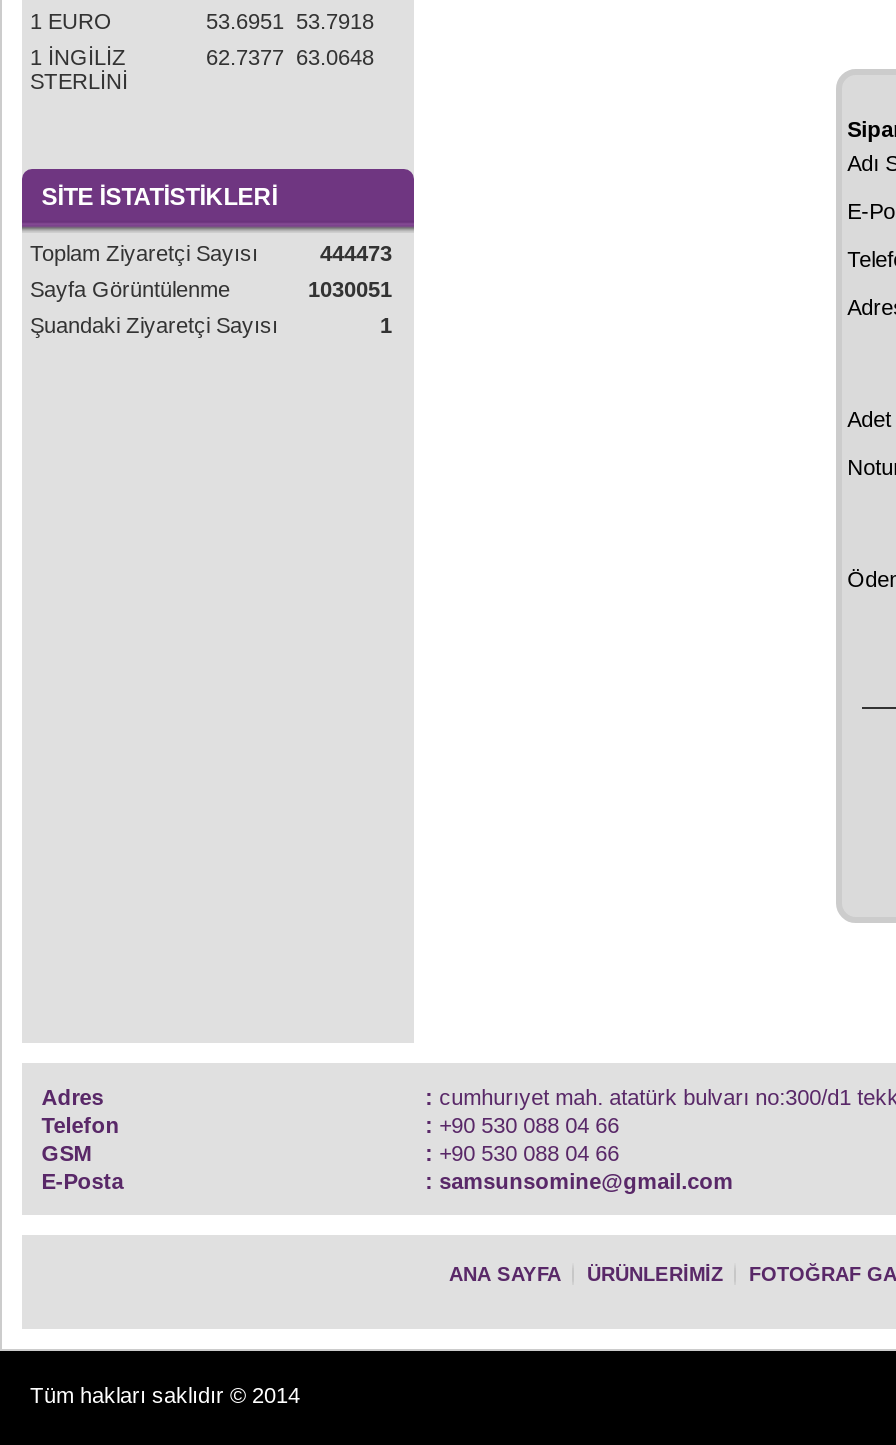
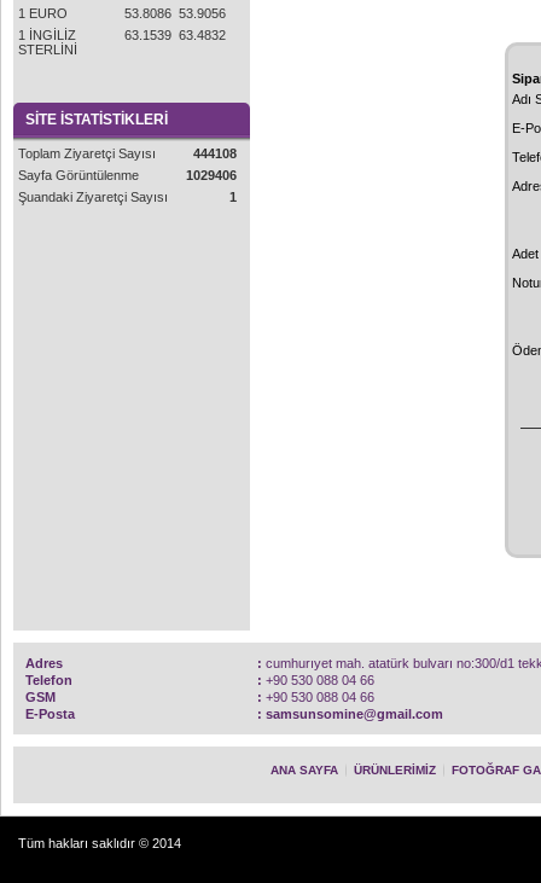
[206,9,374,33] 53.6951 53.7918 -> [124,6,226,21] 53.8086 53.9056
[206,45,374,69] 62.7377 63.0648 -> [124,28,226,42] 63.1539 63.4832
[320,241,392,265] 444473 -> [193,146,237,161] 444108
[308,277,392,301] 1030051 -> [186,168,237,182] 1029406

